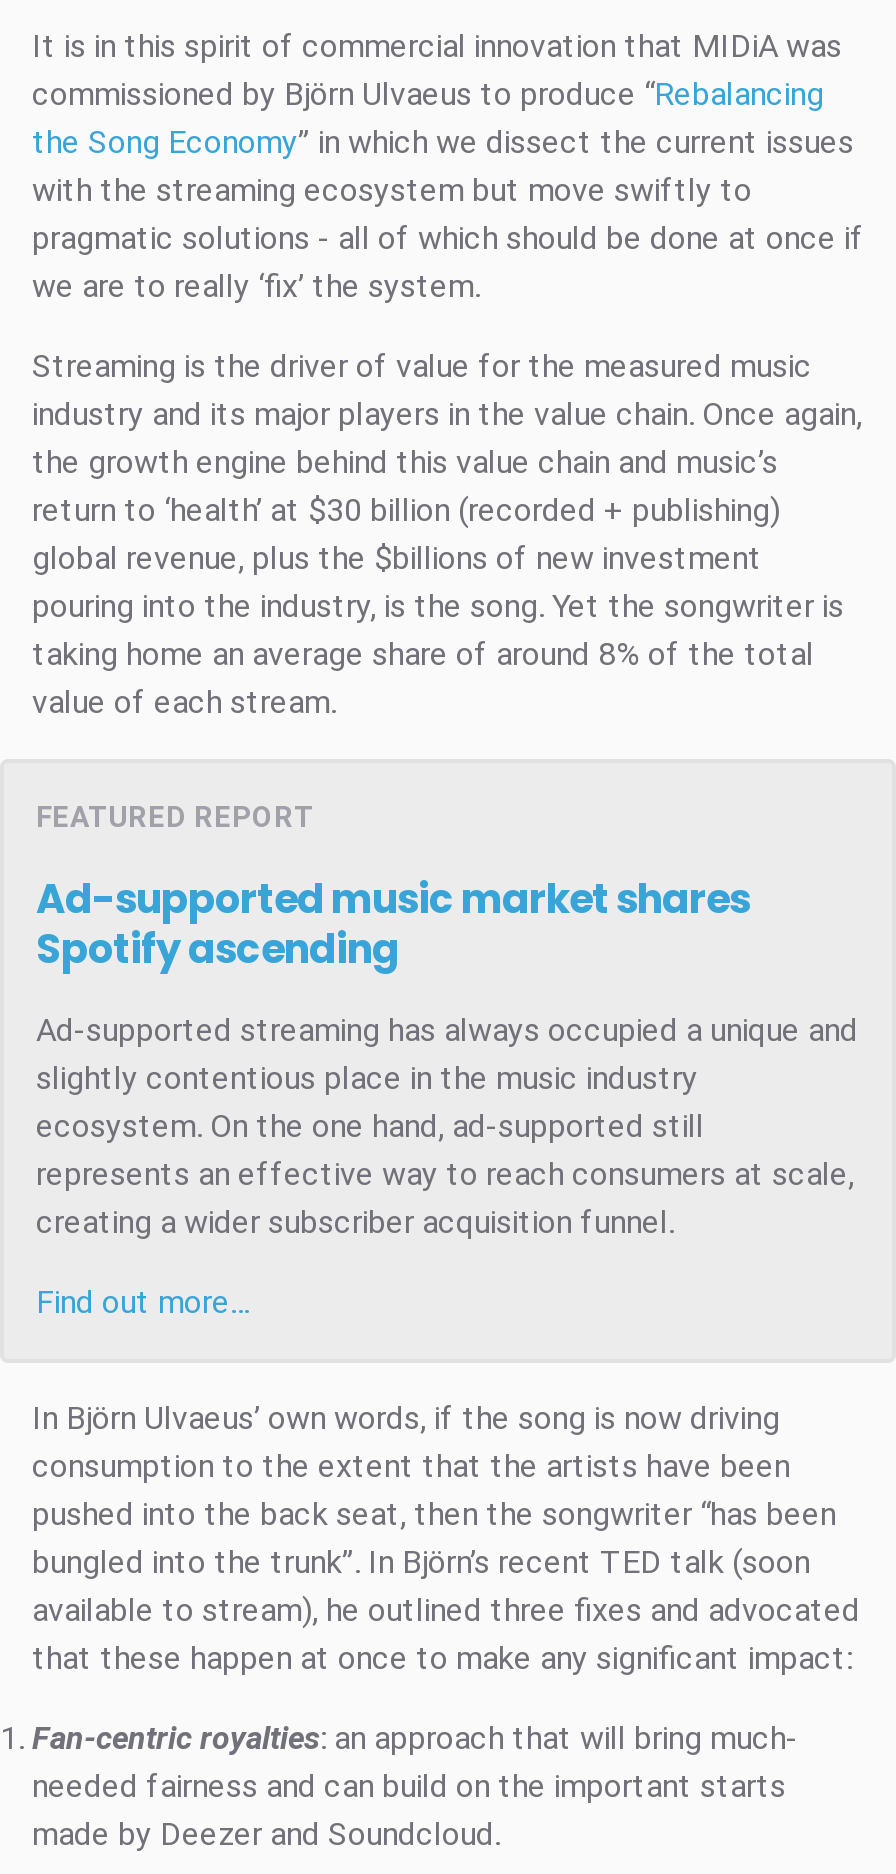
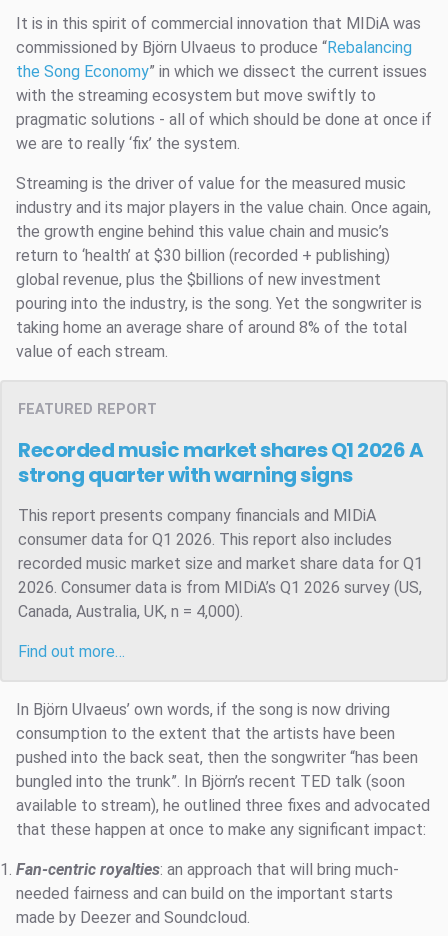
[36,872,750,978] Ad-supported music market shares | Spotify ascending -> [18,436,423,489] Recorded music market shares Q1 2026A | strong quarter with warning signs
[36,1012,858,1242] Ad-supported streaming has always occupied a unique and | slightly contentious place in the music industry | ecosystem. On the one hand, ad-supported still | represents an effective way to reach consumers at scale, | creating a wider subscriber acquisition funnel. -> [18,506,423,621] This report presents company financials and MIDiA | consumer data for Q1 2026. This report also includes | recorded music market size and market share data for Q1 | 2026. Consumer data is from MIDiA’s Q1 2026 survey (US, | Canada, Australia, UK, n = 4,000).

